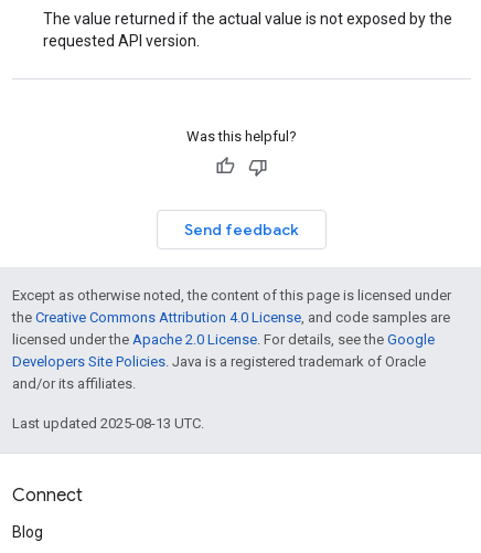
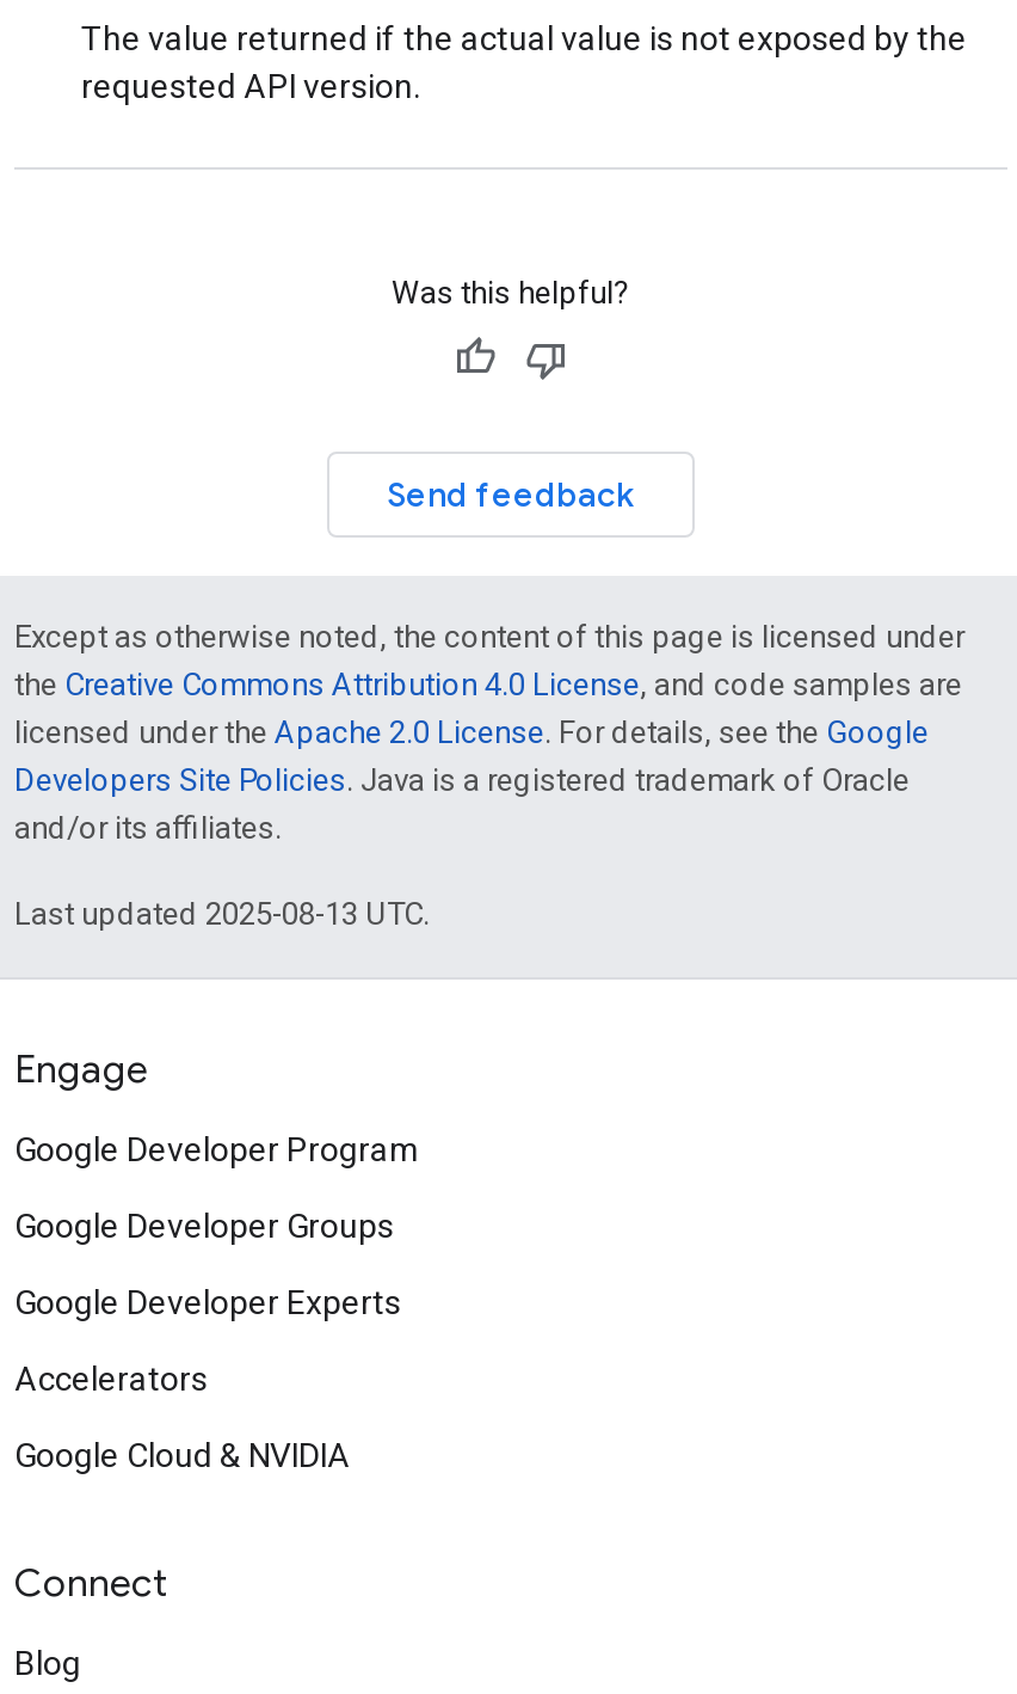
none -> [14,1047,420,1474] Engage | Google Developer Program | Google Developer Groups | Google Developer Experts | Accelerators | Google Cloud & NVIDIA

